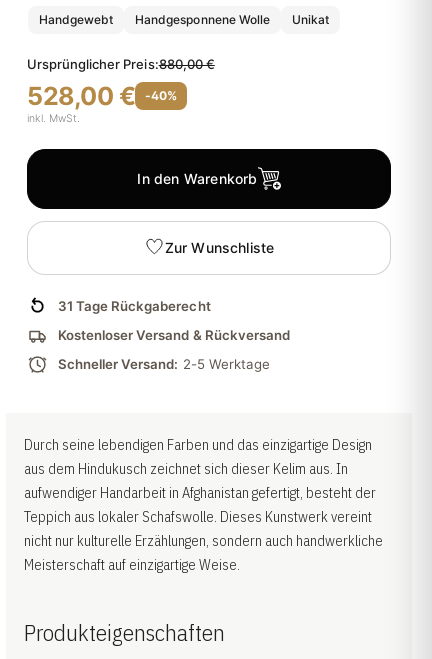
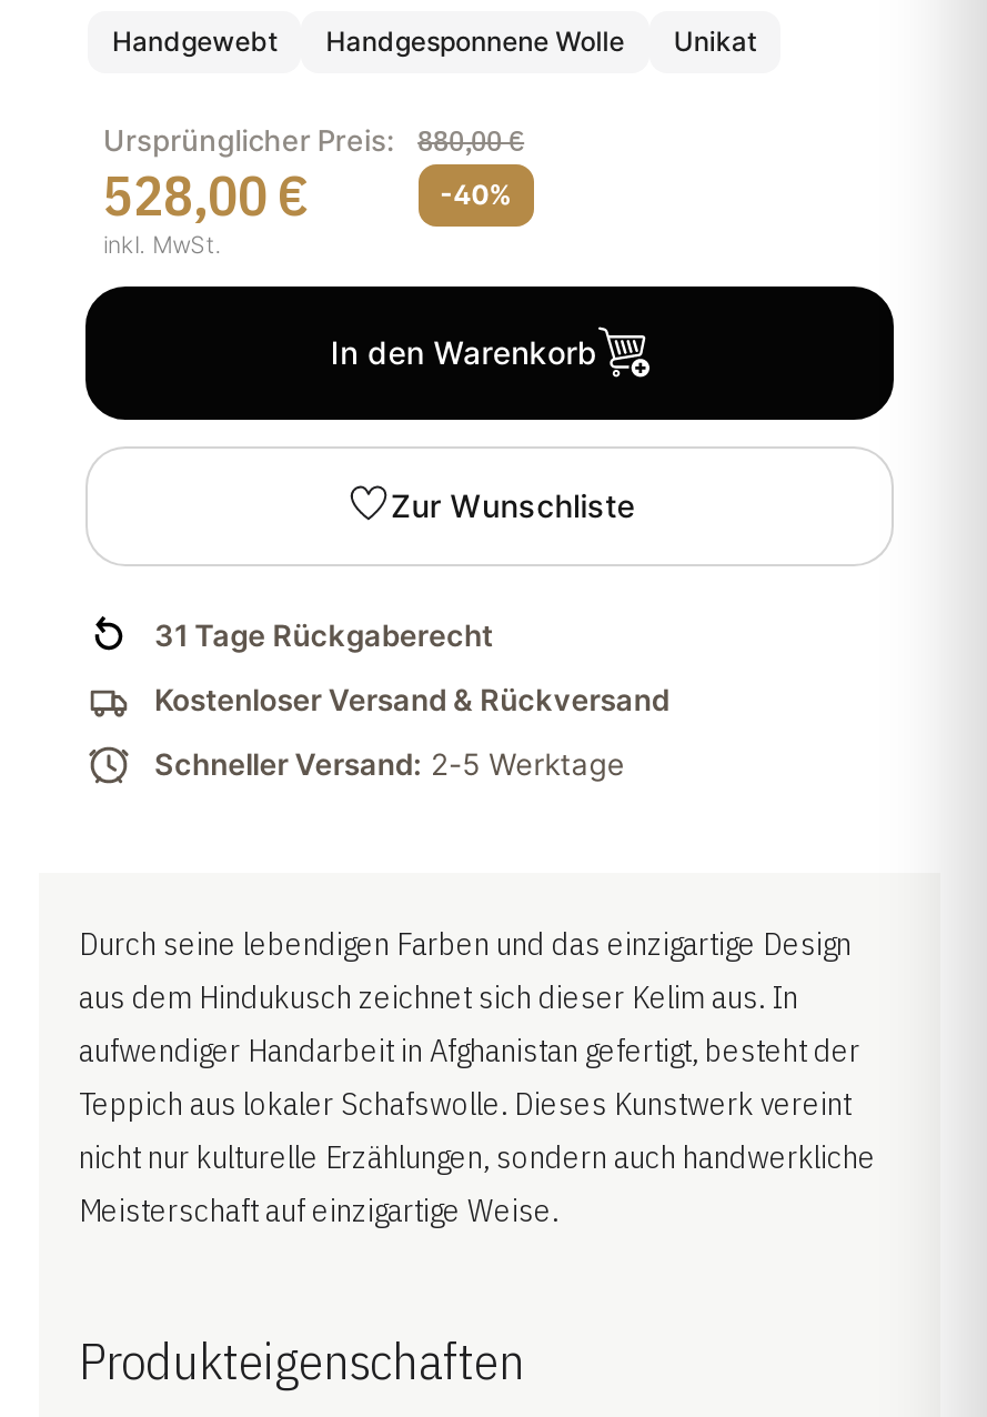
none -> [103,157,308,230] 528,00 €
none -> [103,121,524,259] Ursprünglicher Preis: | 880,00 € | -40% | inkl. MwSt.
[27,56,215,125] Ursprünglicher Preis:880,00 € | 528,00 € | -40% | inkl. MwSt. -> none

